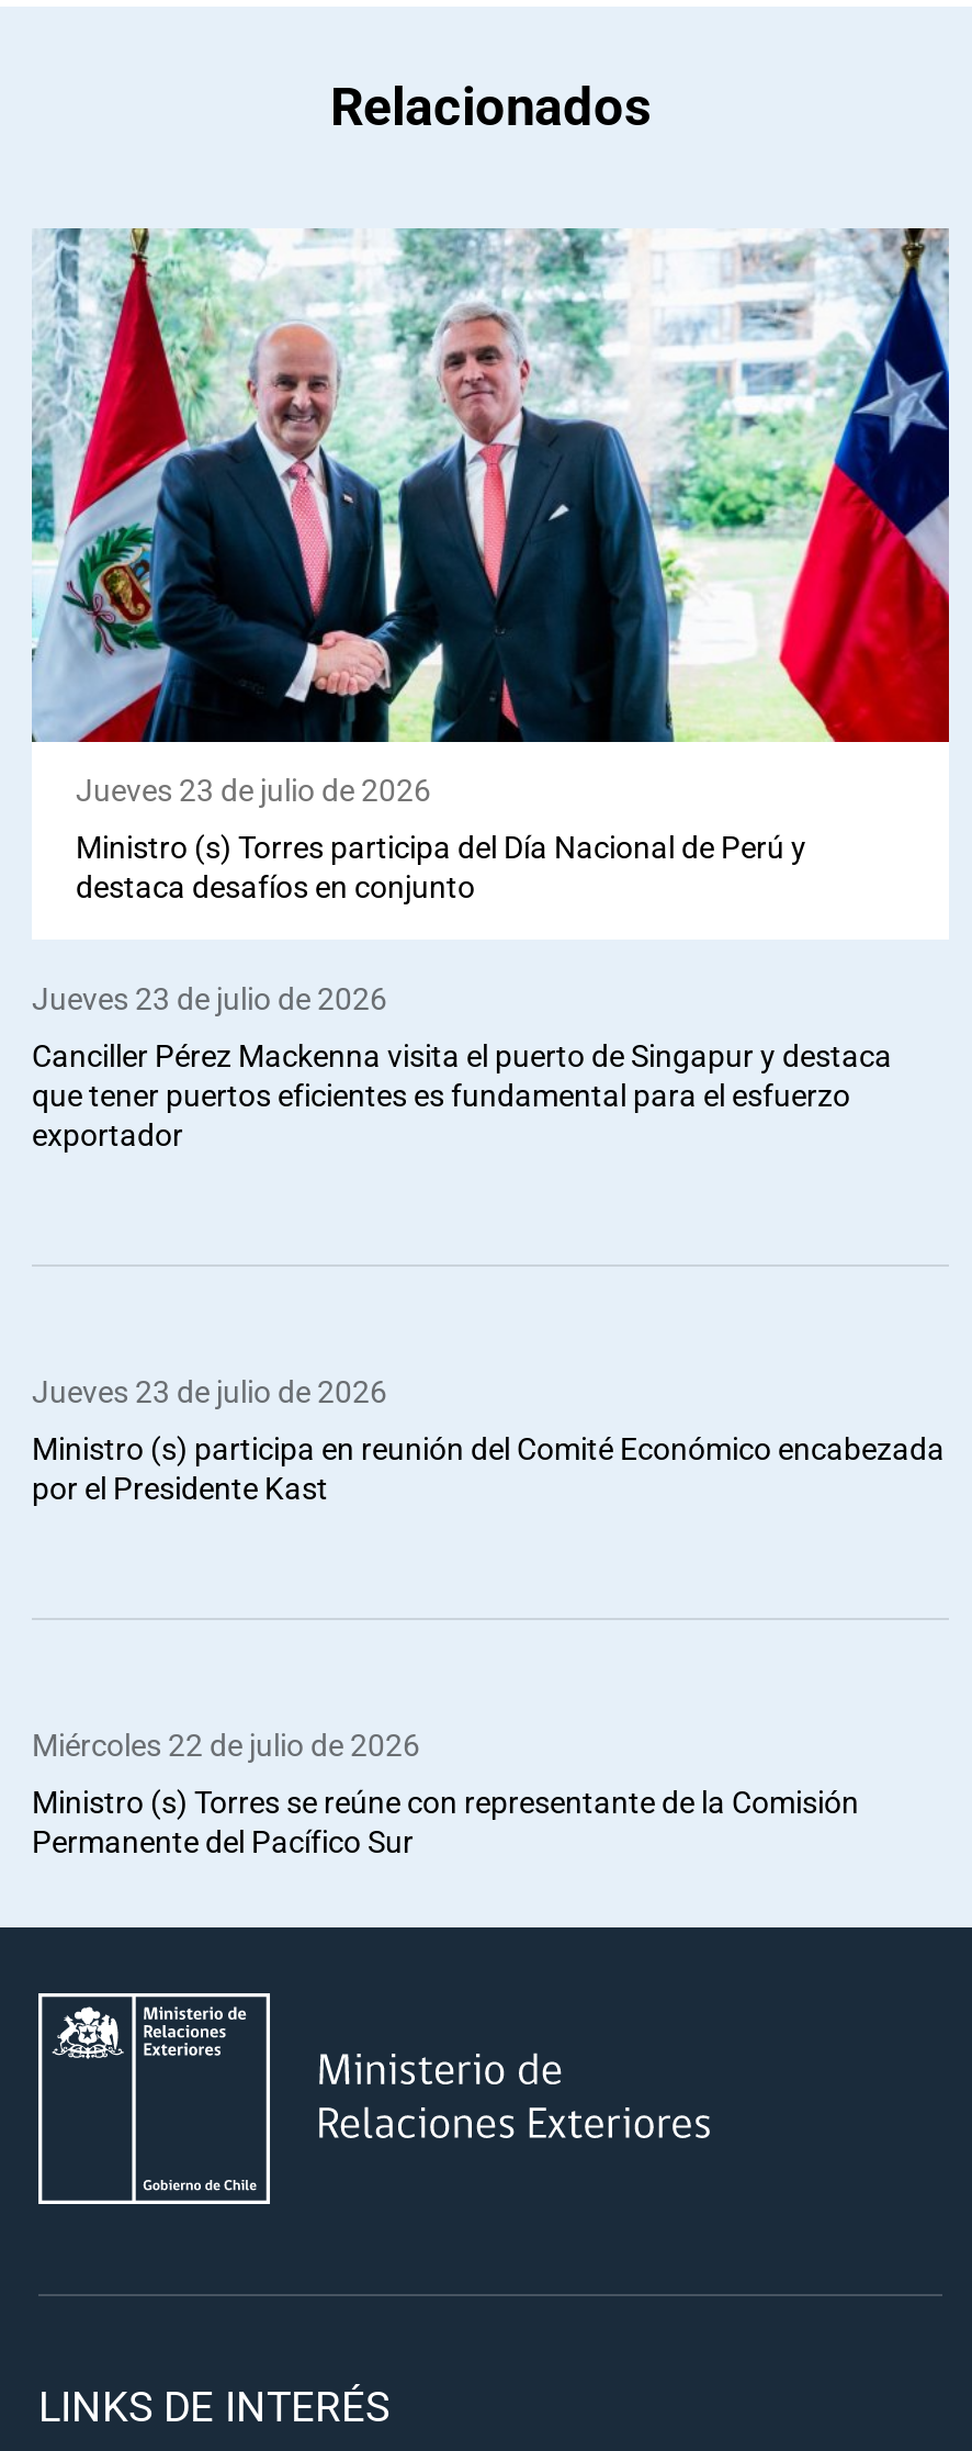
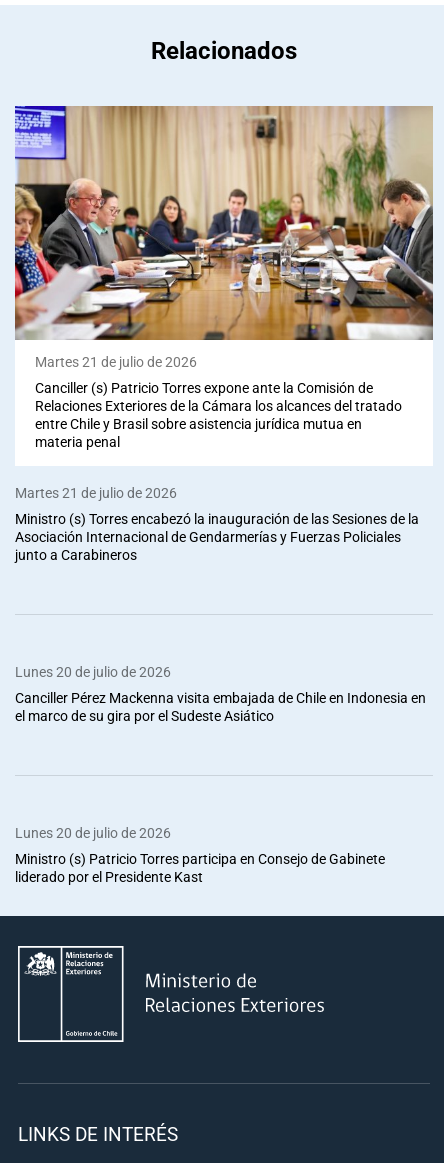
[30,226,951,906] [image] | Jueves 23 de julio de 2026 | Ministro (s) Torres participa del Día Nacional de Perú y | destaca desafíos en conjunto -> [14,105,434,451] [image] | Martes 21 de julio de 2026 | Canciller (s) Patricio Torres expone ante la Comisión de | Relaciones Exteriores de la Cámara los alcances del tratado | entre Chile y Brasil sobre asistencia jurídica mutua en | materia penal
[32,976,892,1154] Jueves 23 de julio de 2026 | Canciller Pérez Mackenna visita el puerto de Singapur y destaca | que tener puertos eficientes es fundamental para el esfuerzo | exportador -> [15,483,419,564] Martes 21 de julio de 2026 | Ministro (s) Torres encabezó la inauguración de las Sesiones de la | Asociación Internacional de Gendarmerías y Fuerzas Policiales | junto a Carabineros
[32,1369,945,1508] Jueves 23 de julio de 2026 | Ministro (s) participa en reunión del Comité Económico encabezada | por el Presidente Kast -> [15,662,426,725] Lunes 20 de julio de 2026 | Canciller Pérez Mackenna visita embajada de Chile en Indonesia en | el marco de su gira por el Sudeste Asiático
[32,1723,859,1861] Miércoles 22 de julio de 2026 | Ministro (s) Torres se reúne con representante de la Comisión | Permanente del Pacífico Sur -> [15,823,385,886] Lunes 20 de julio de 2026 | Ministro (s) Patricio Torres participa en Consejo de Gabinete | liderado por el Presidente Kast

